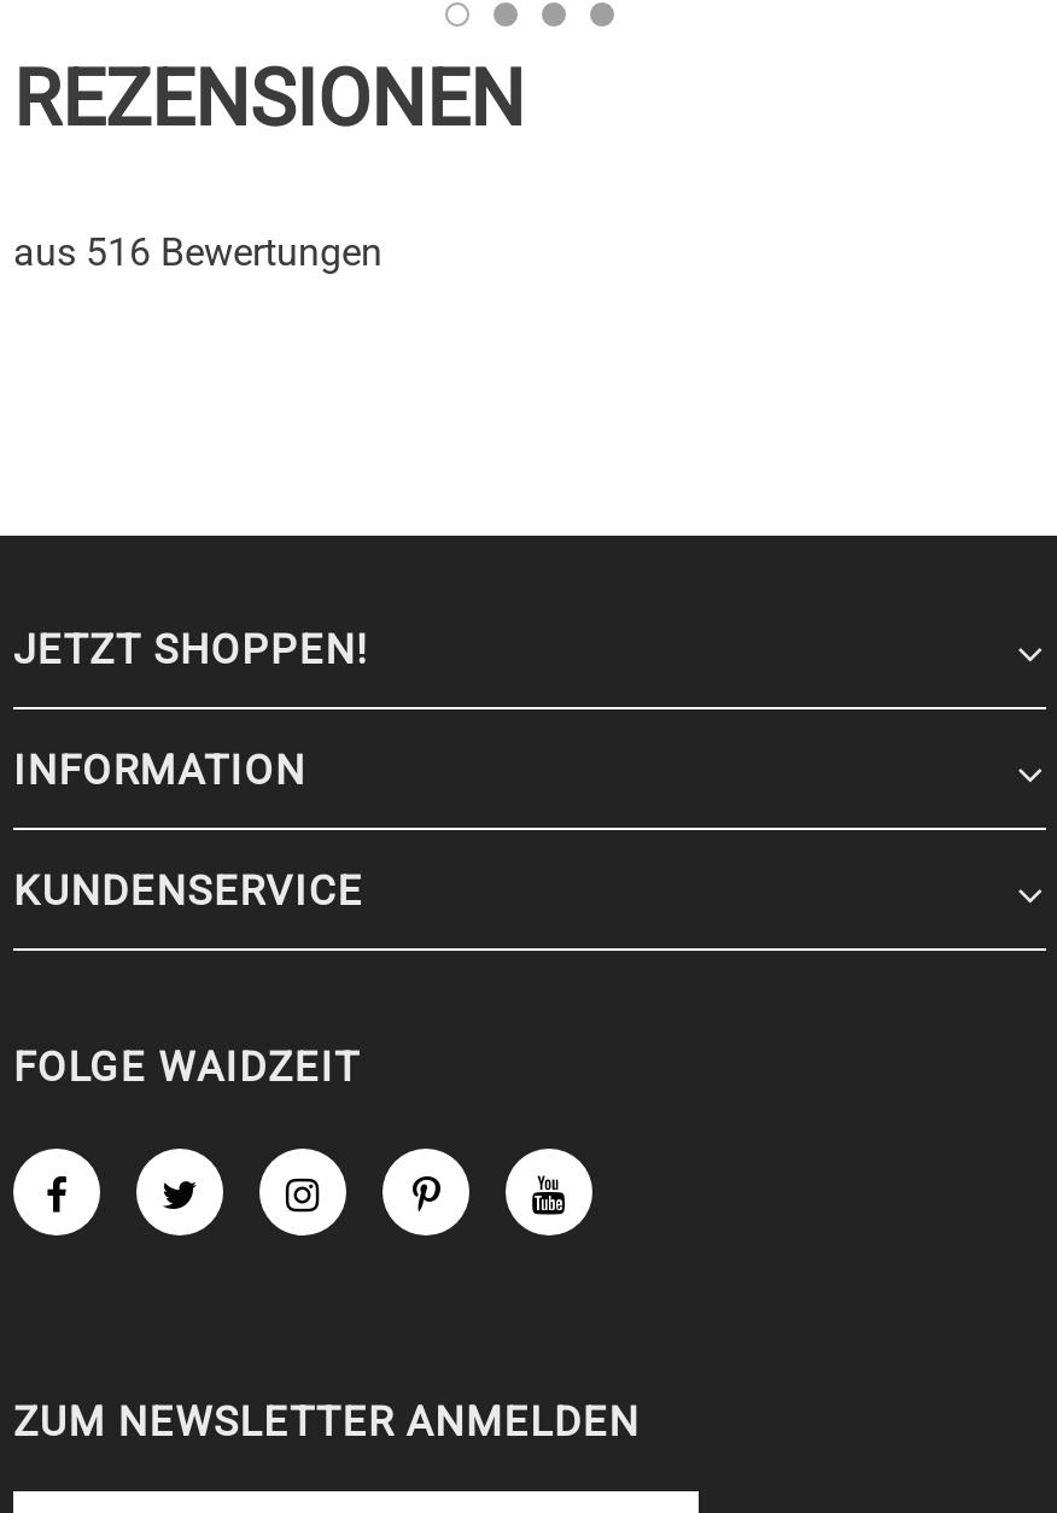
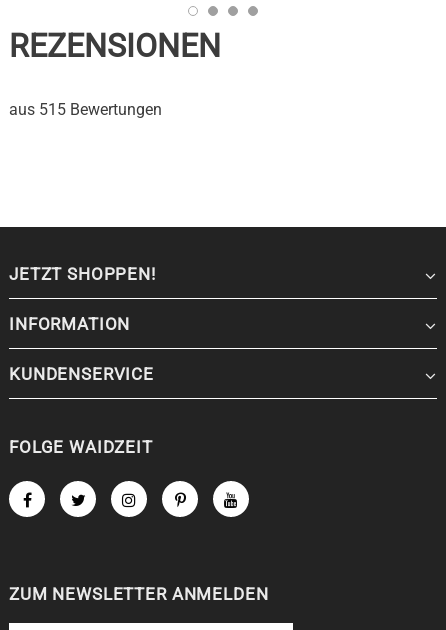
[13,229,382,275] aus 516 Bewertungen -> [9,100,162,119] aus 515 Bewertungen

